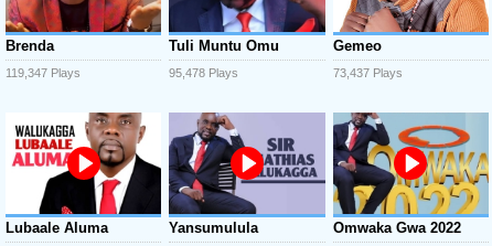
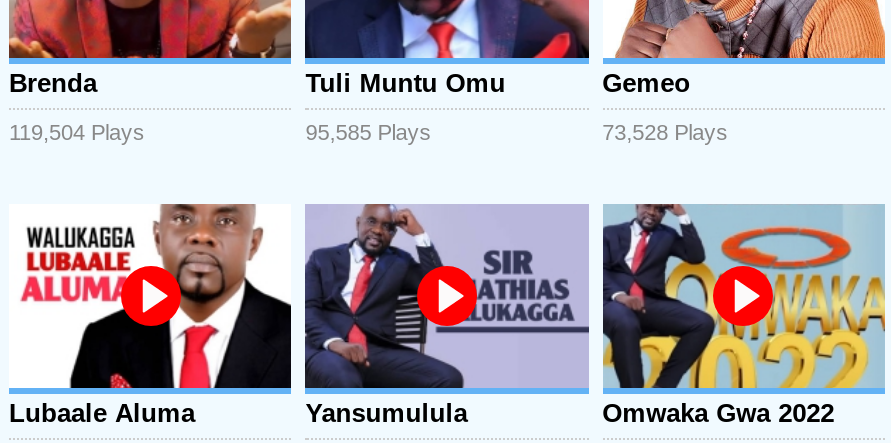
[6,66,81,79] 119,347 Plays -> [9,119,145,143] 119,504 Plays
[169,66,239,79] 95,478 Plays -> [306,119,432,143] 95,585 Plays
[333,66,402,79] 73,437 Plays -> [602,119,728,143] 73,528 Plays

